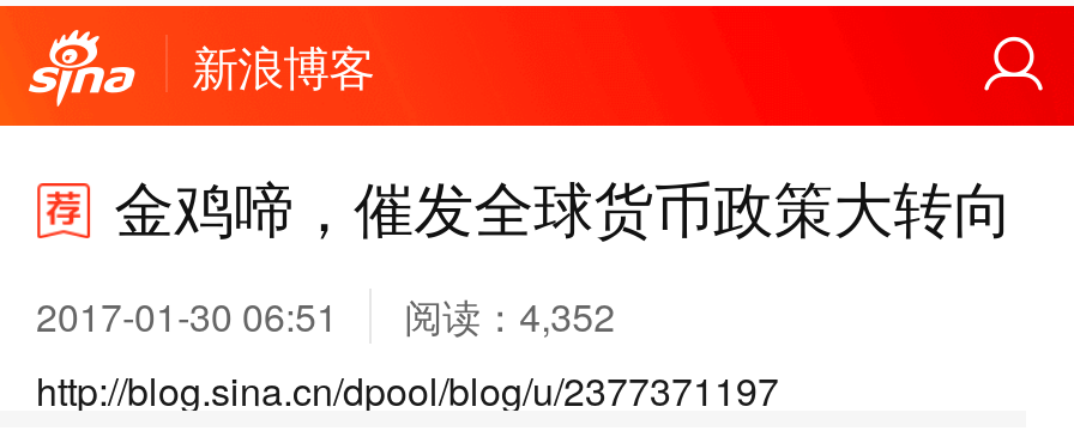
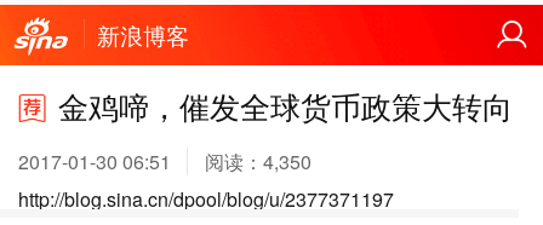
[36,289,615,344] 2017-01-30 06:51 阅读：4,352 -> [18,148,311,175] 2017-01-30 06:51 阅读：4,350

